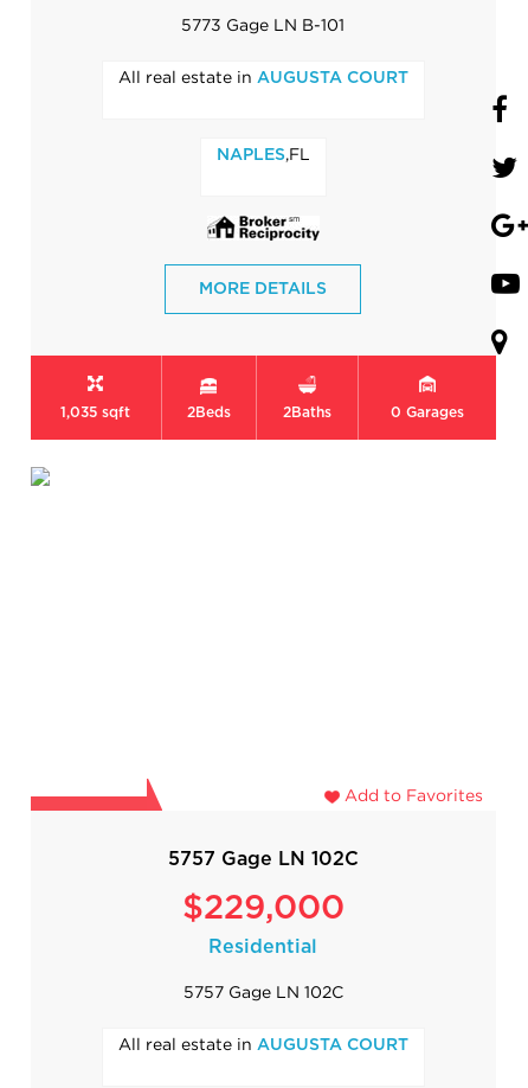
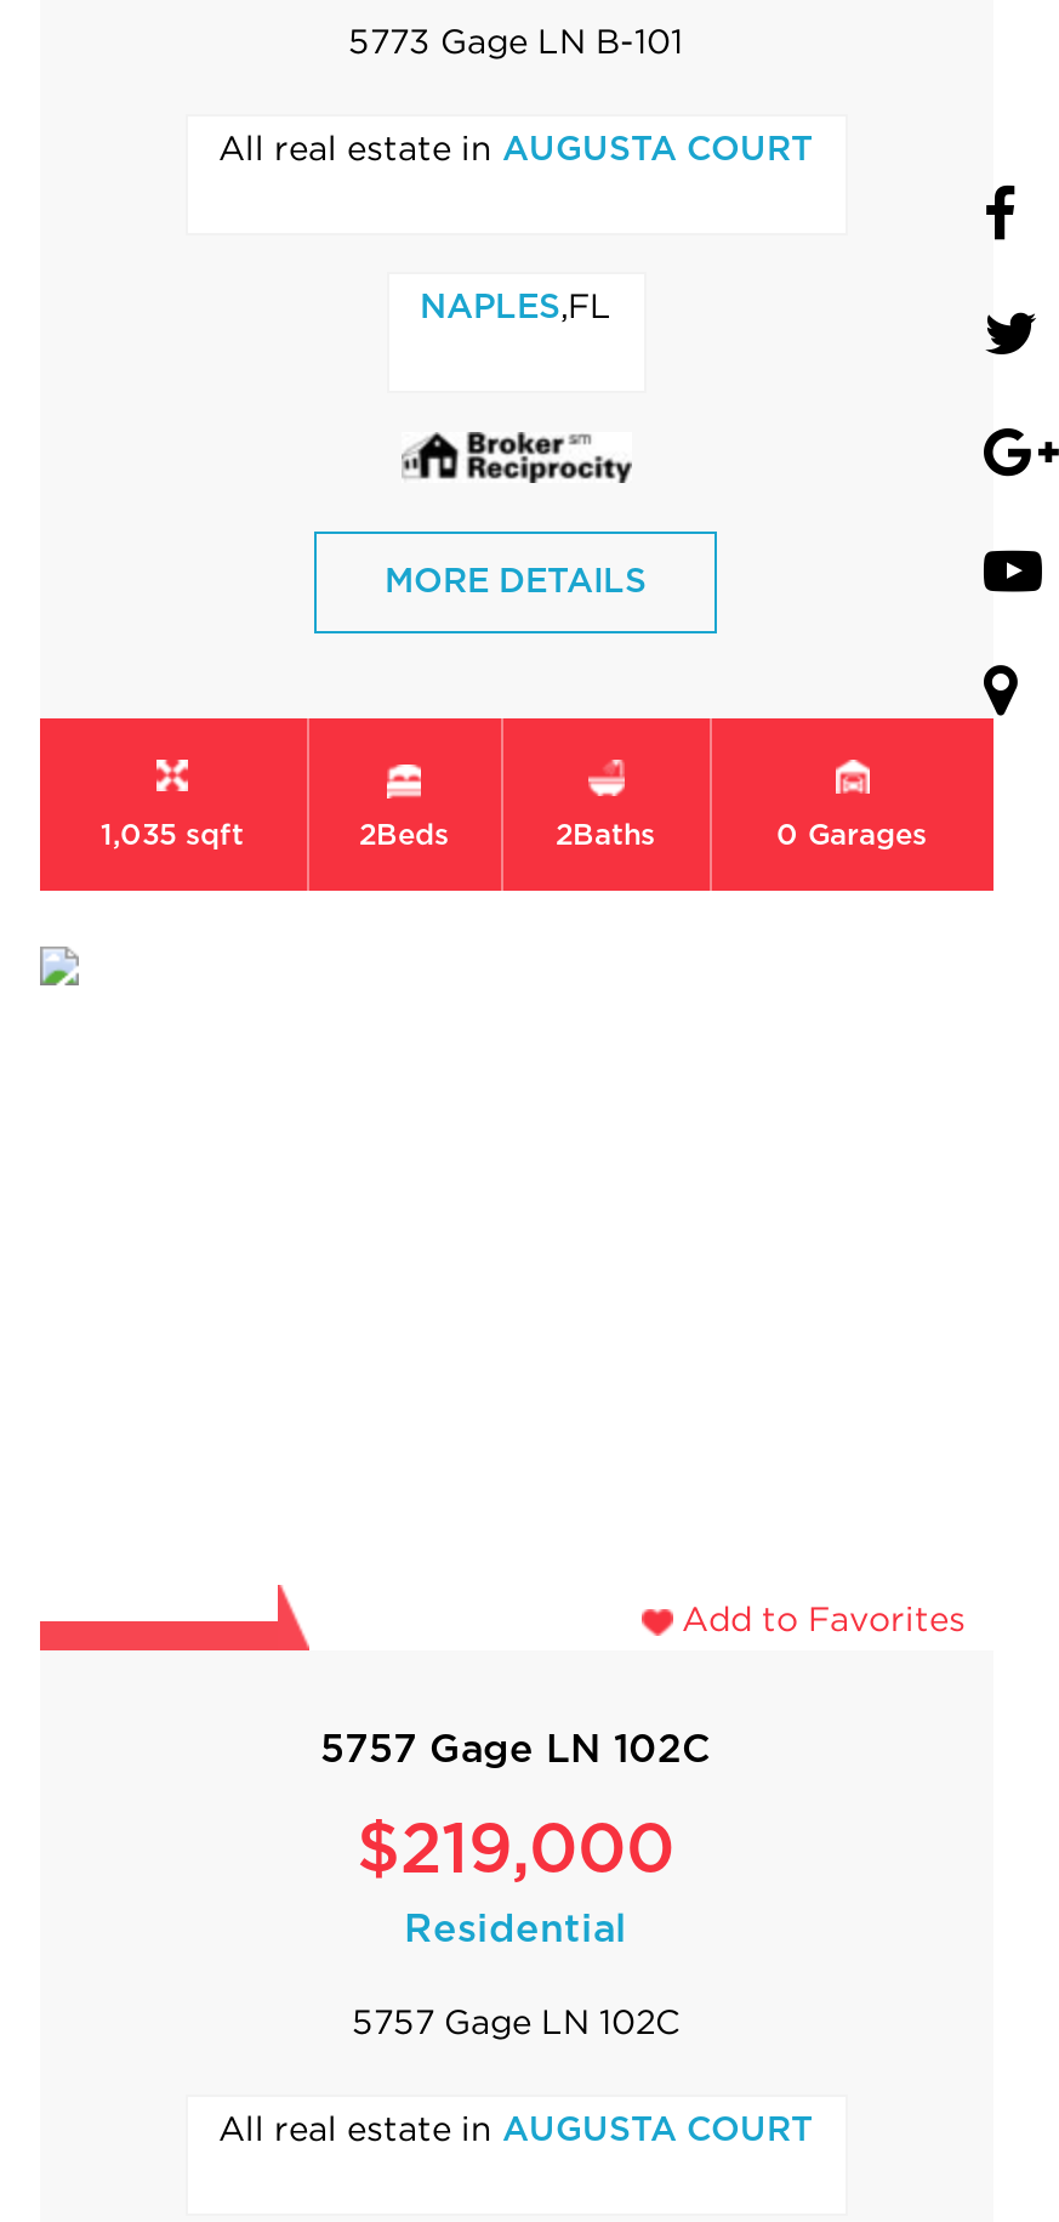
[182,892,344,926] $229,000 -> [357,1818,674,1886] $219,000

